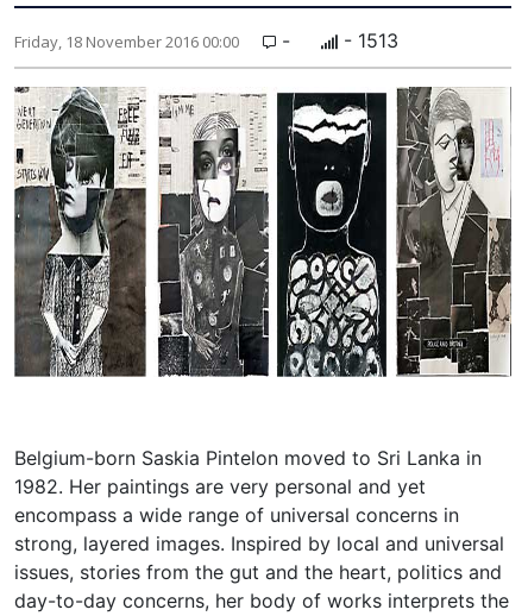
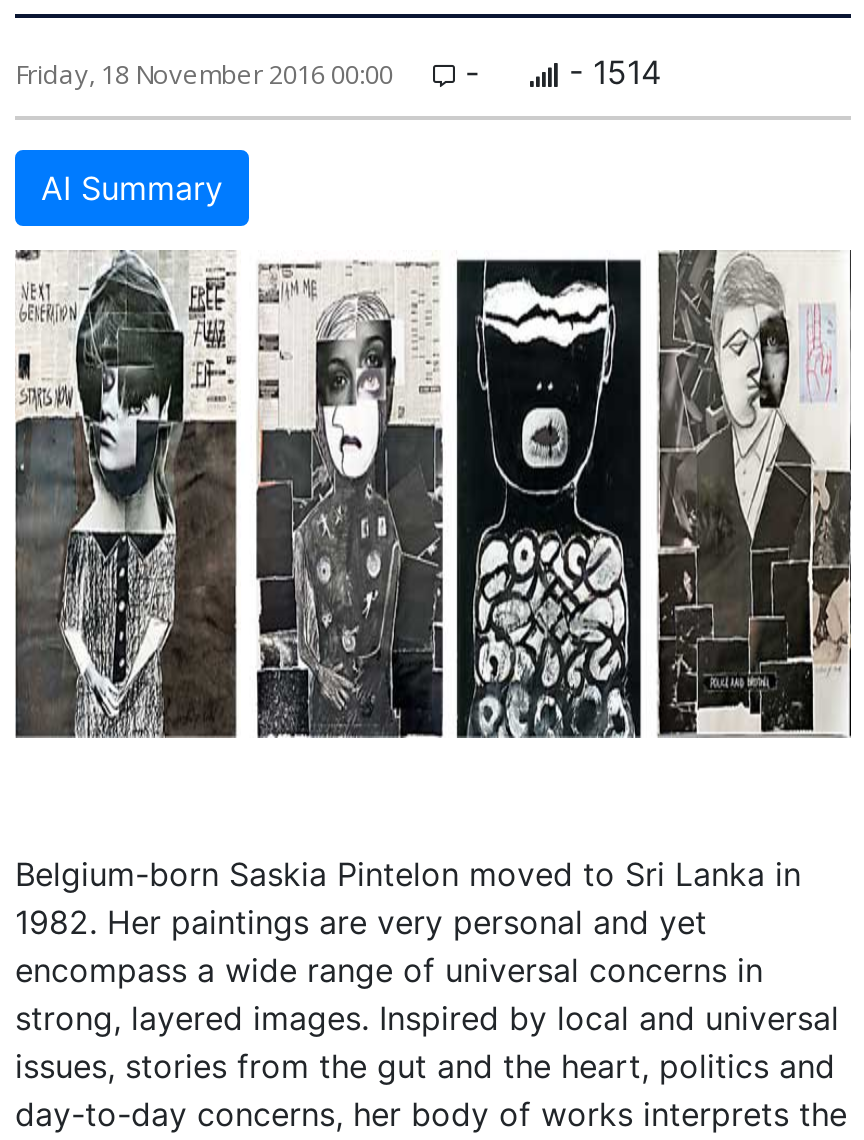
[338,29,398,52] - 1513 -> [41,52,661,208] - 1514 | AI Summary

